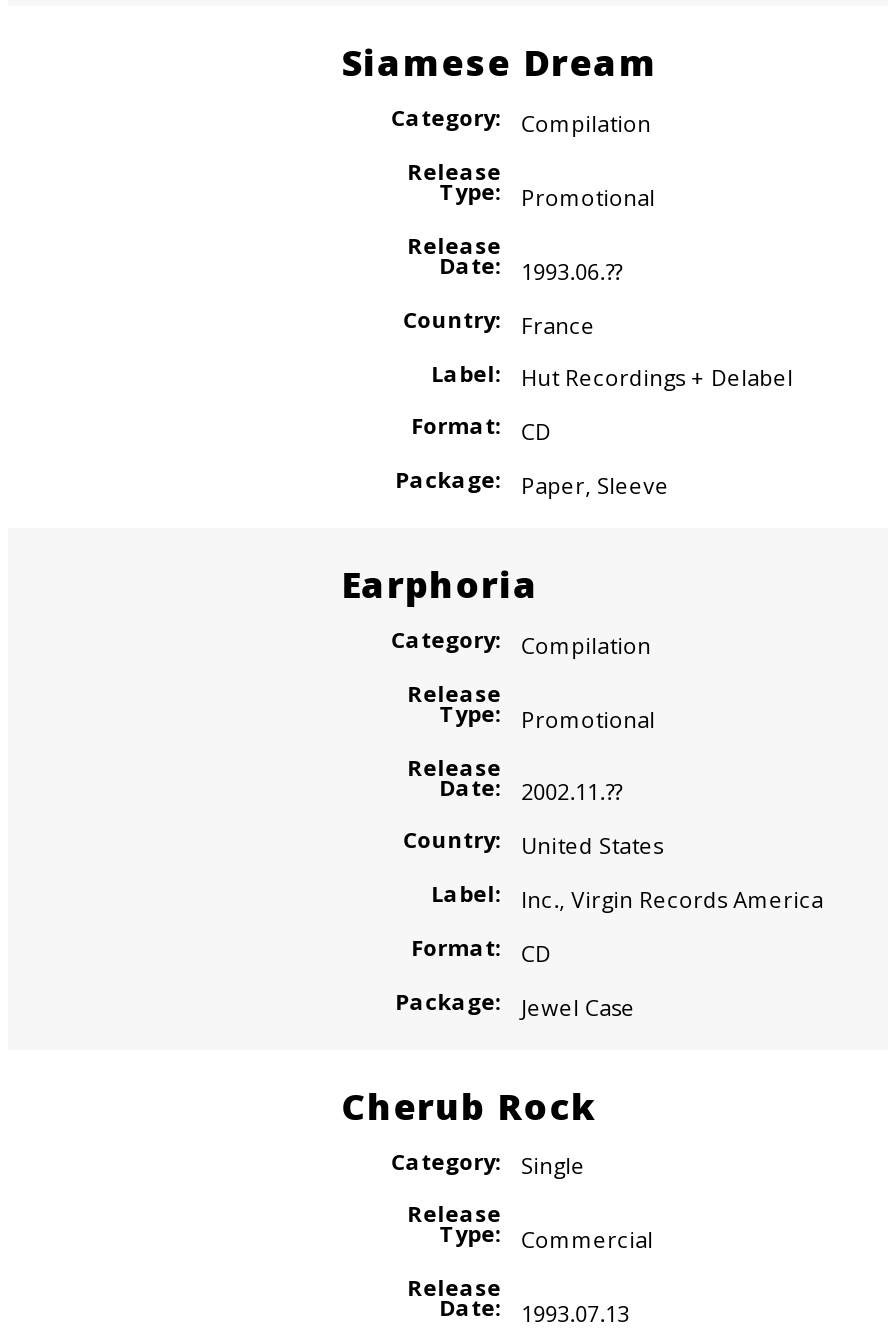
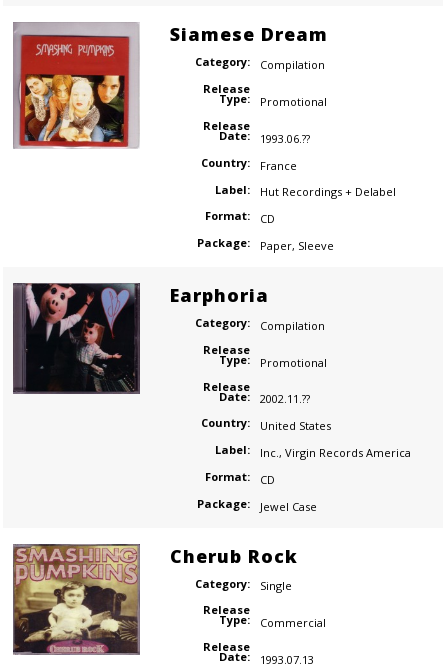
none -> [12,21,140,149] [image]
none -> [12,282,141,395] [image]
none -> [12,543,141,656] [image]

